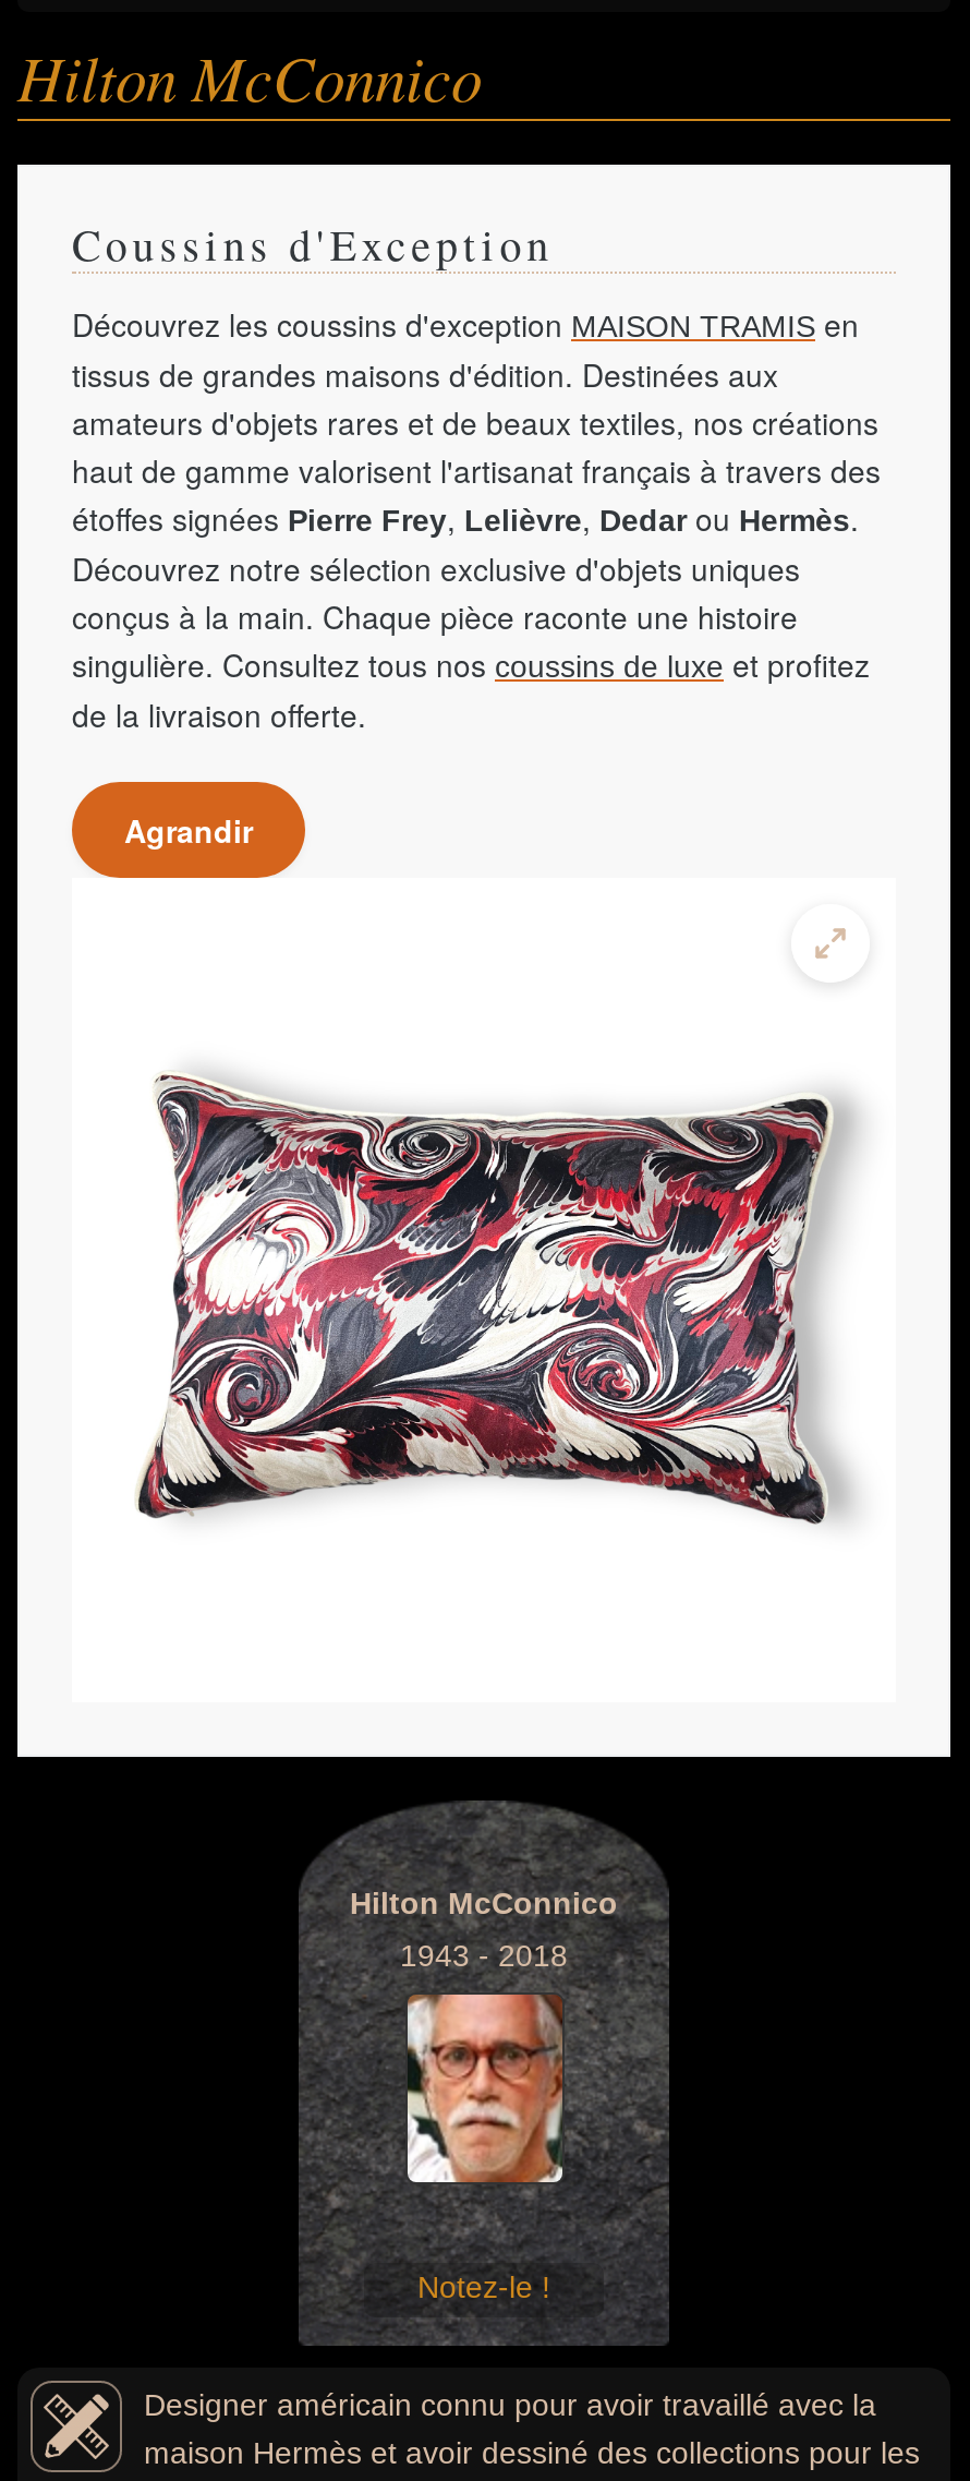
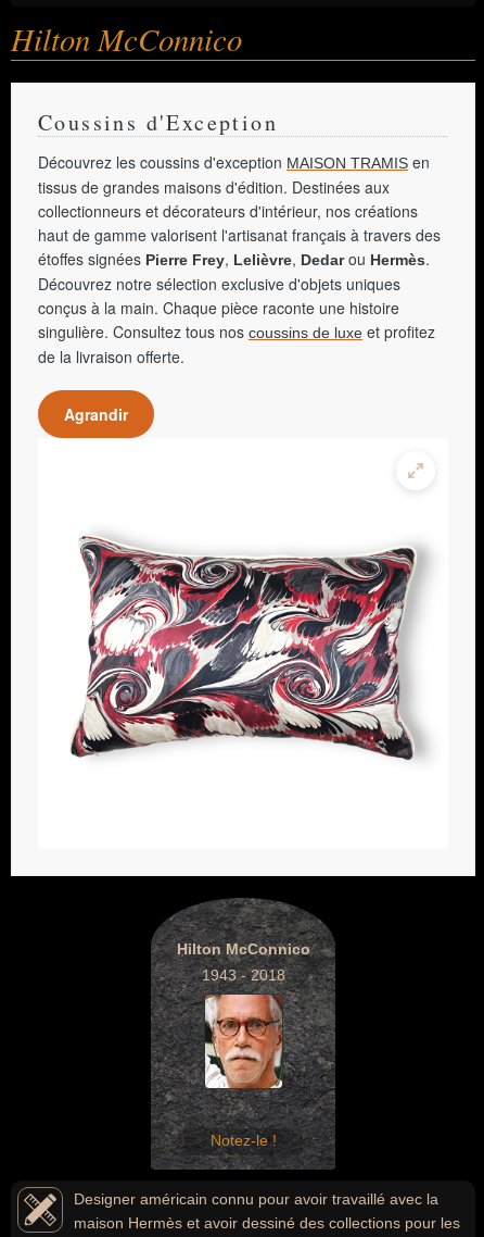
[72,400,878,444] amateurs d'objets rares et de beaux textiles, nos créations -> [38,200,418,222] collectionneurs et décorateurs d'intérieur, nos créations

